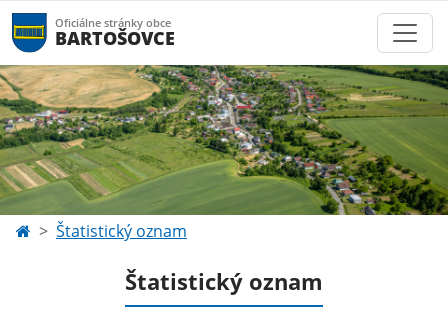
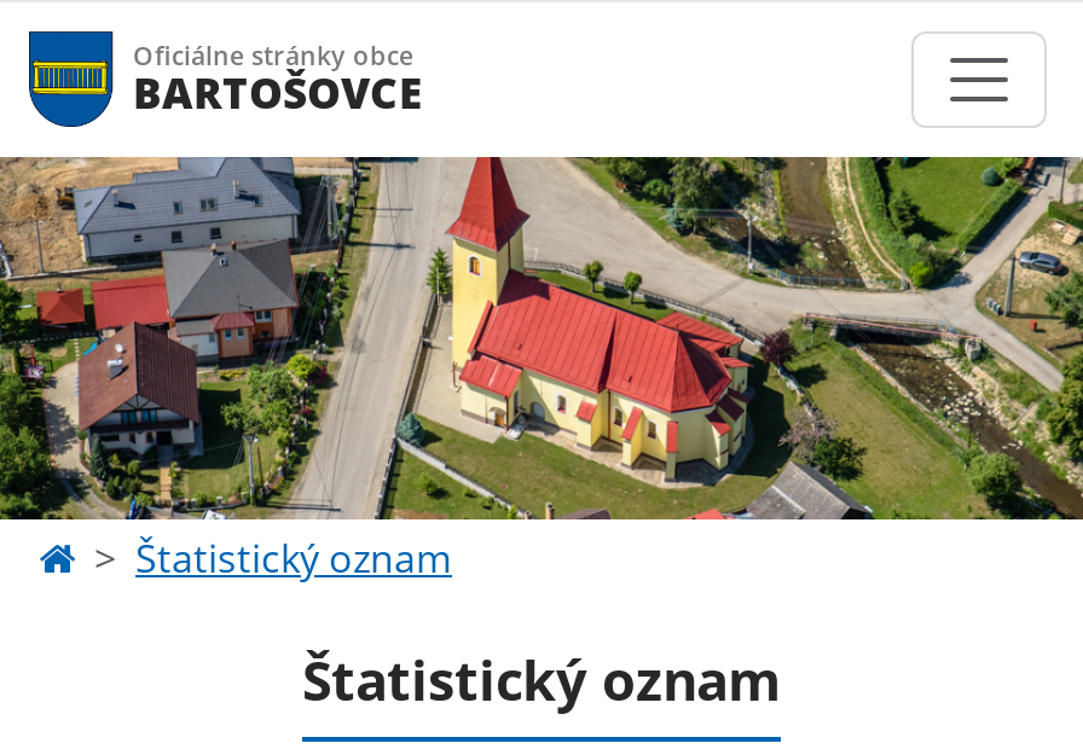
[3,64,445,216] [image] -> [7,155,1076,522] [image]

